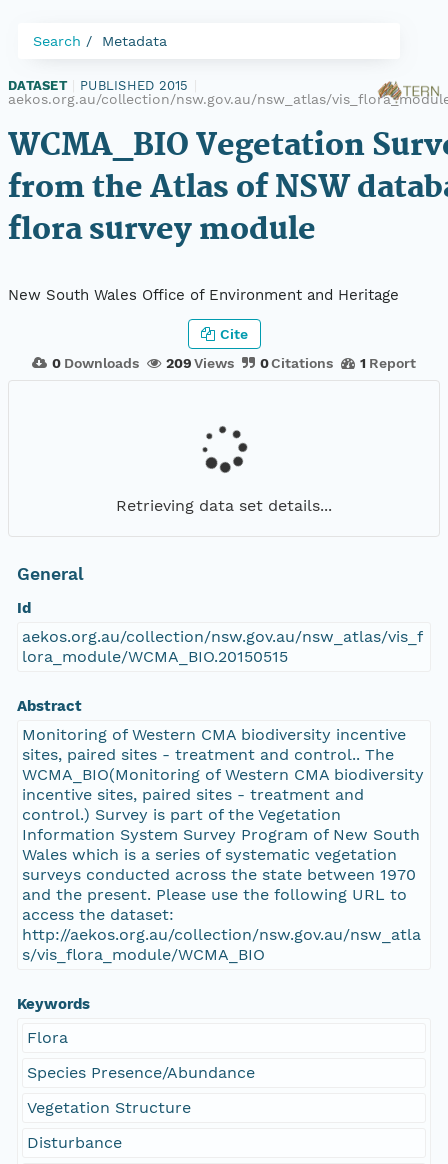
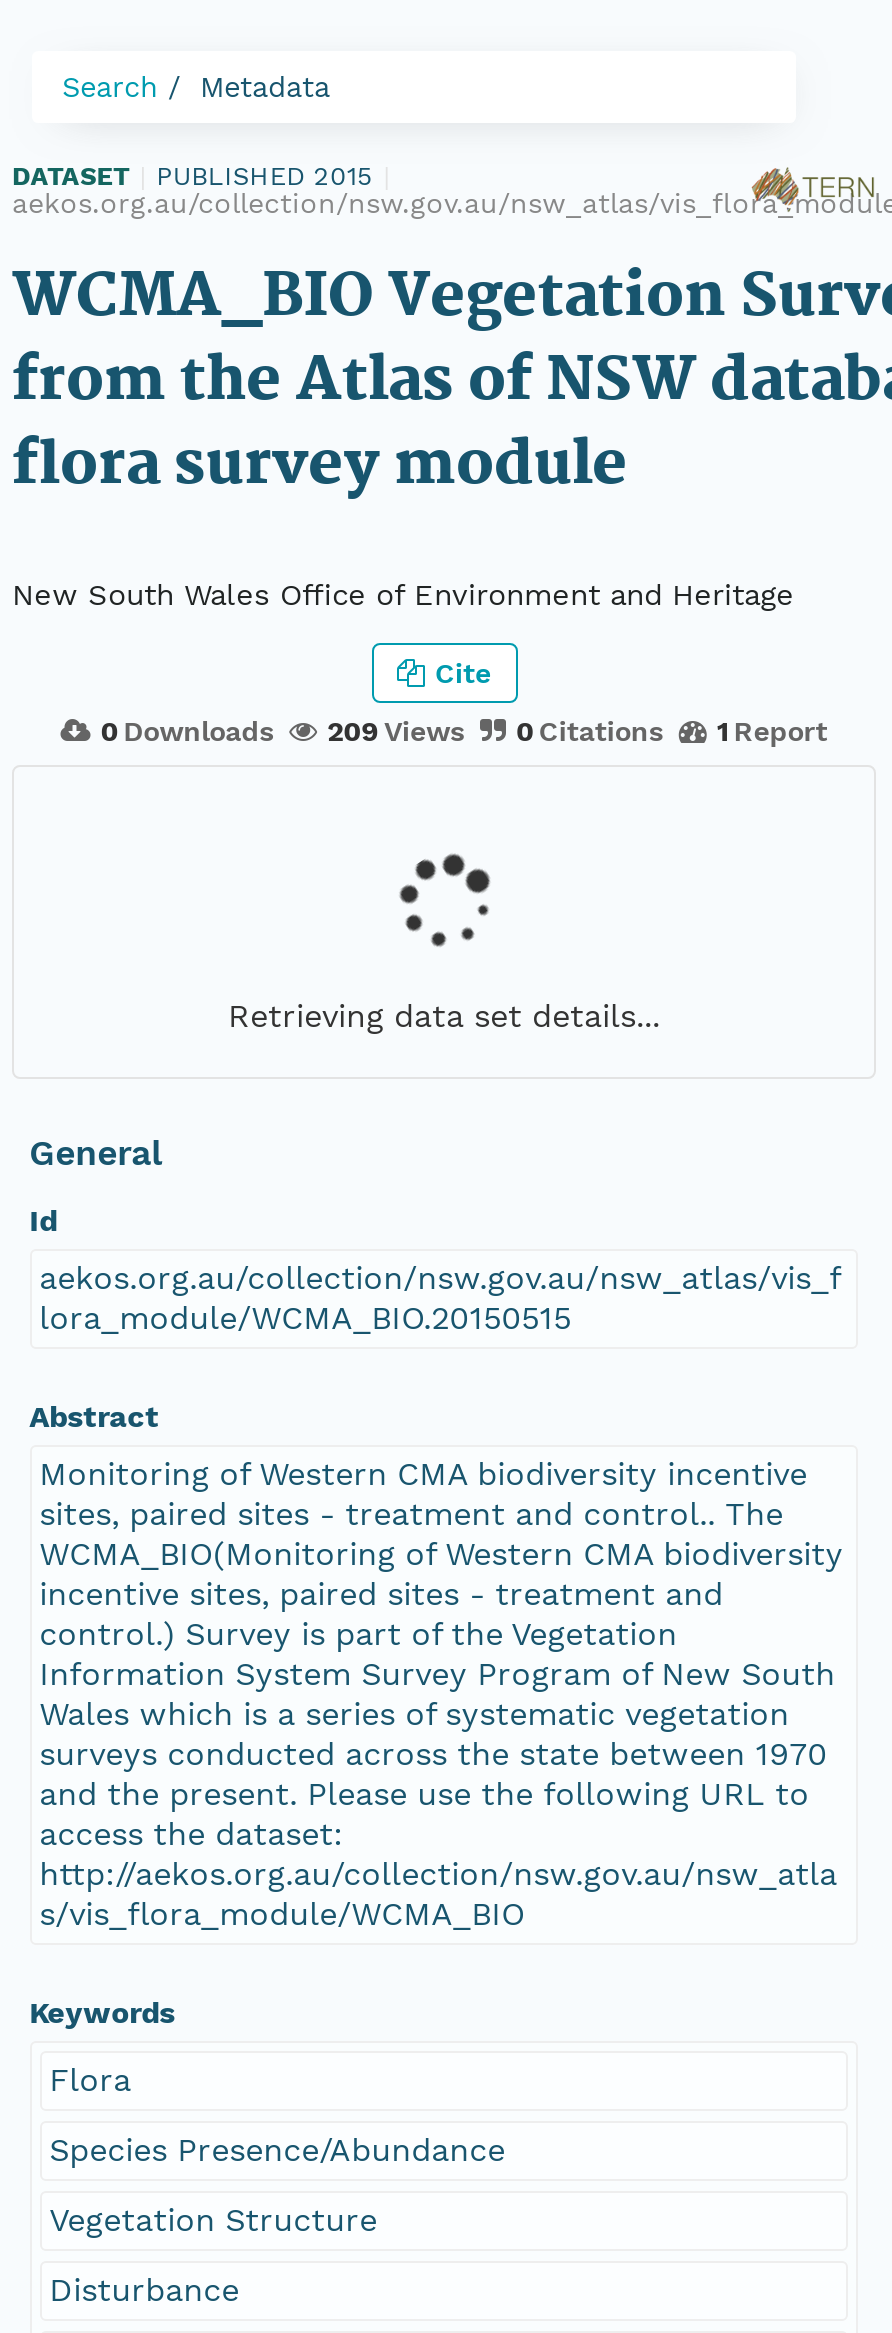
[202,425,248,474] [image] -> [398,851,492,951] [image]

